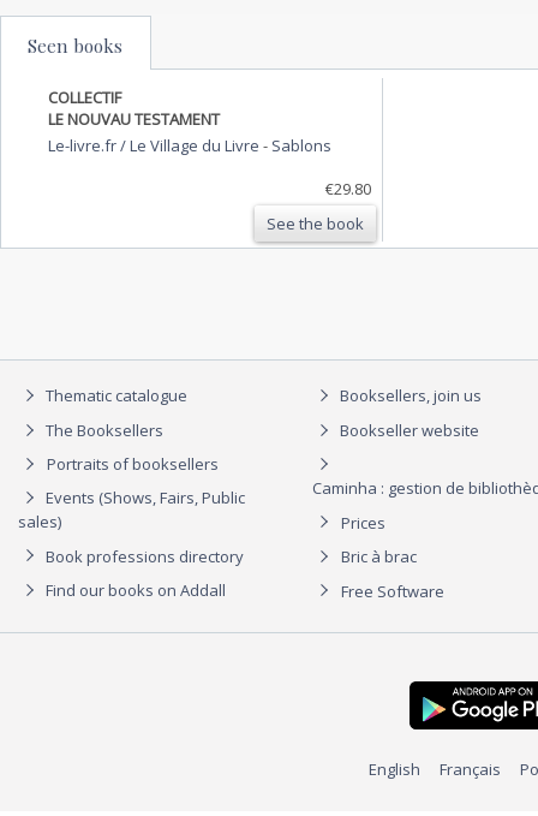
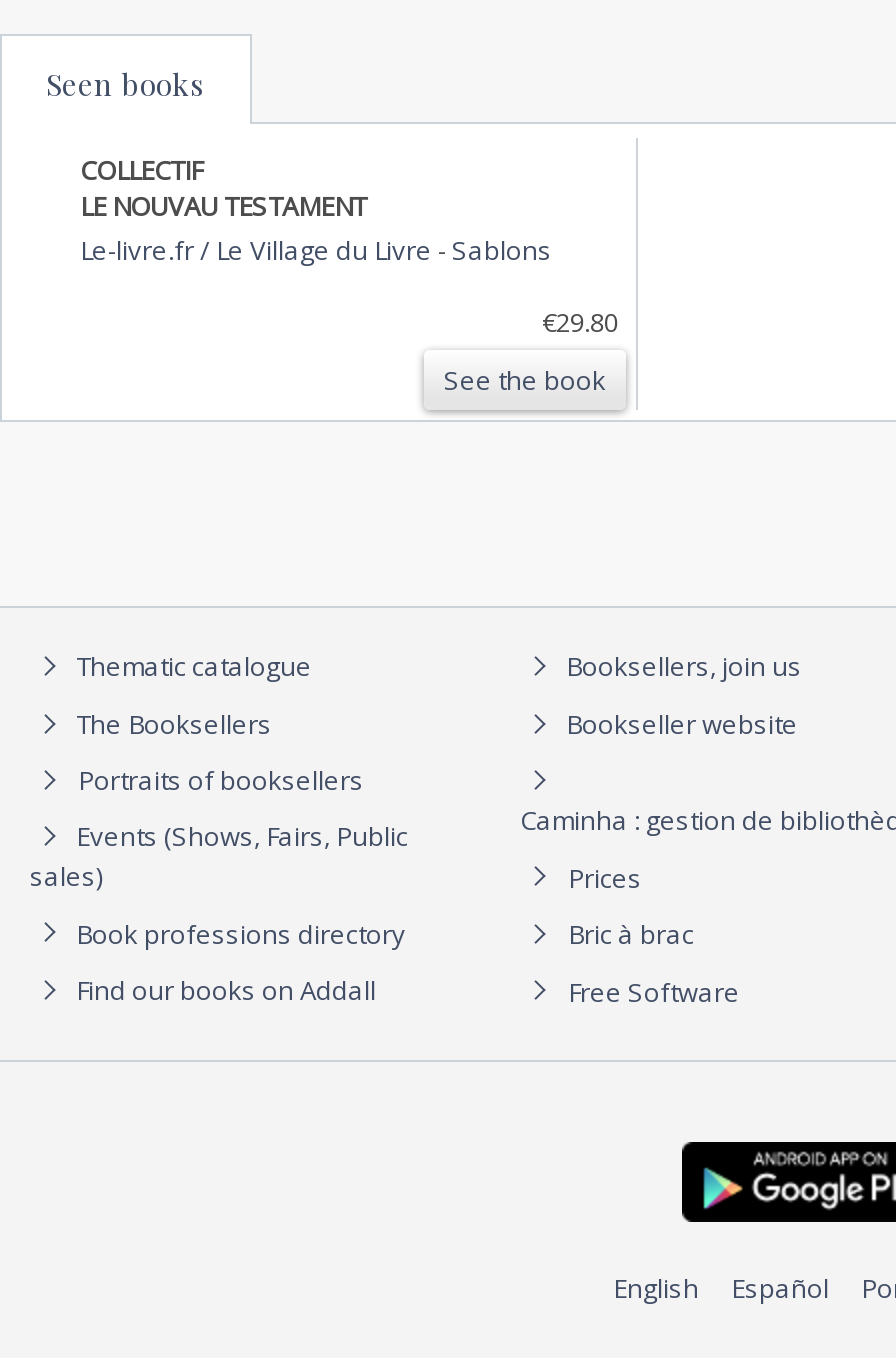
[439,758,500,780] Français -> [731,1269,829,1305] Español

